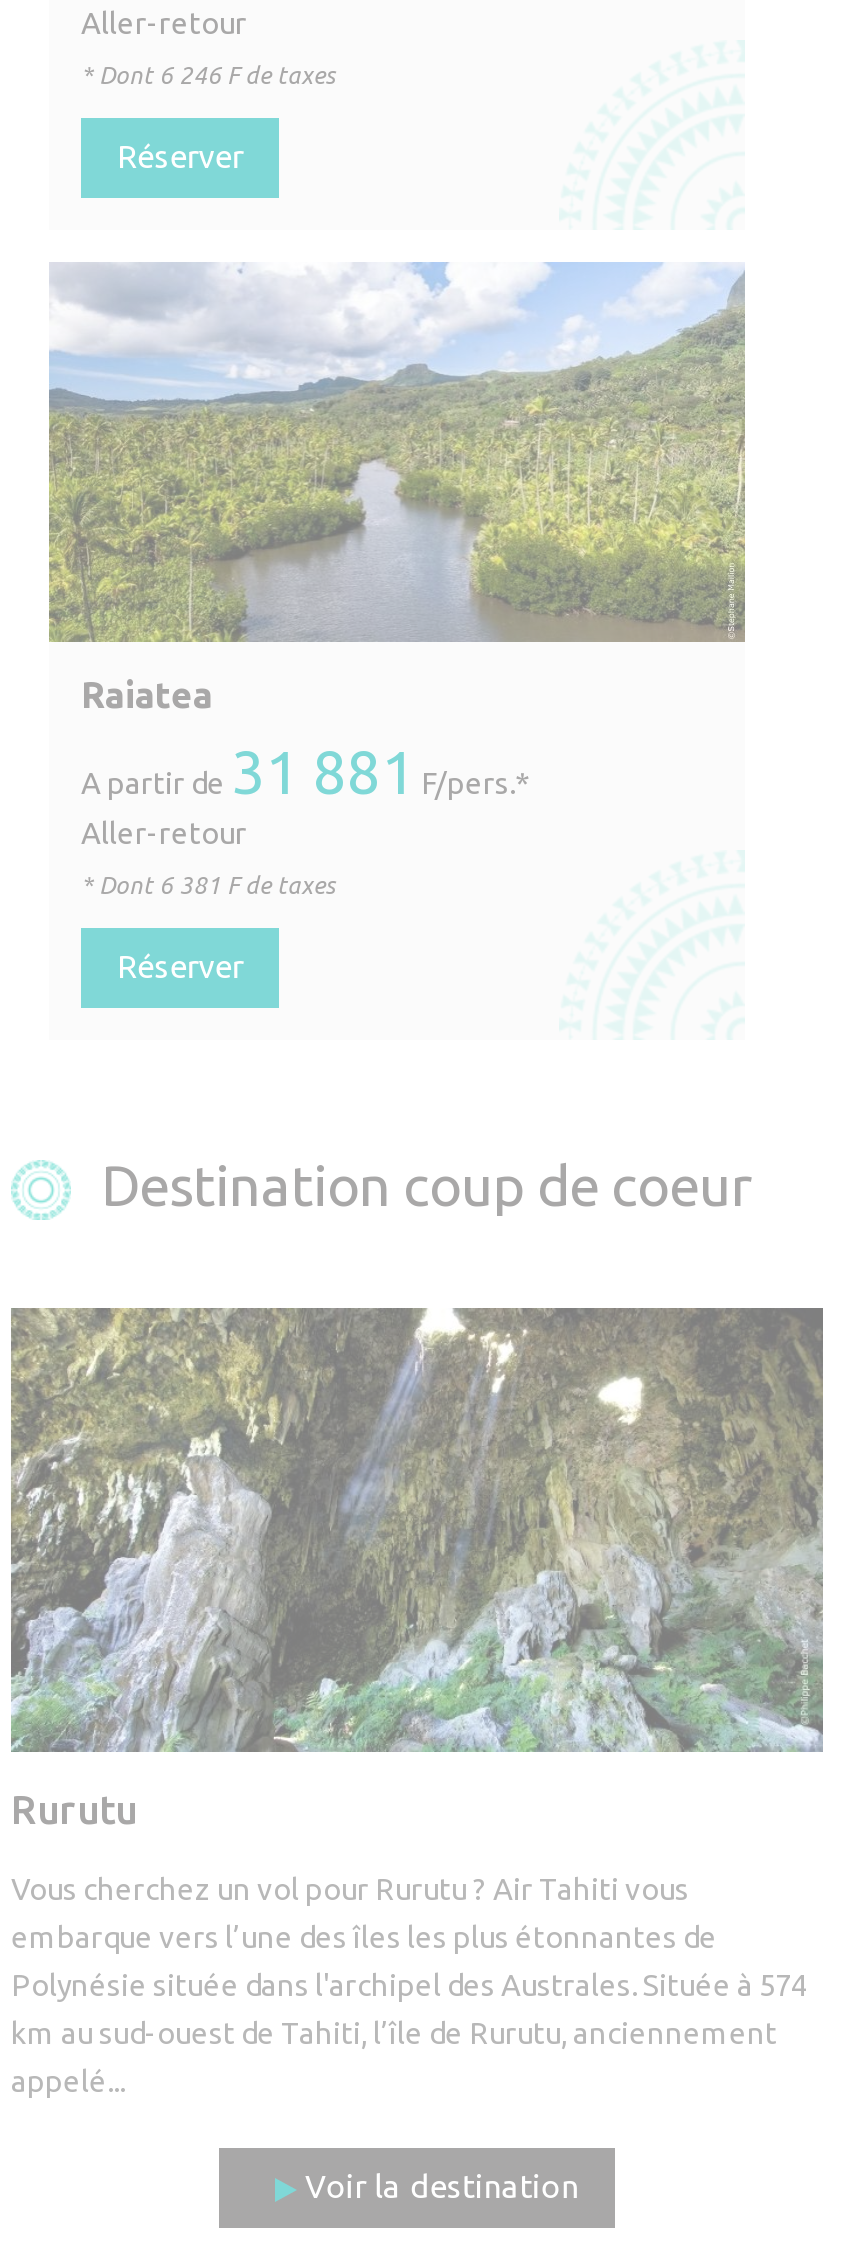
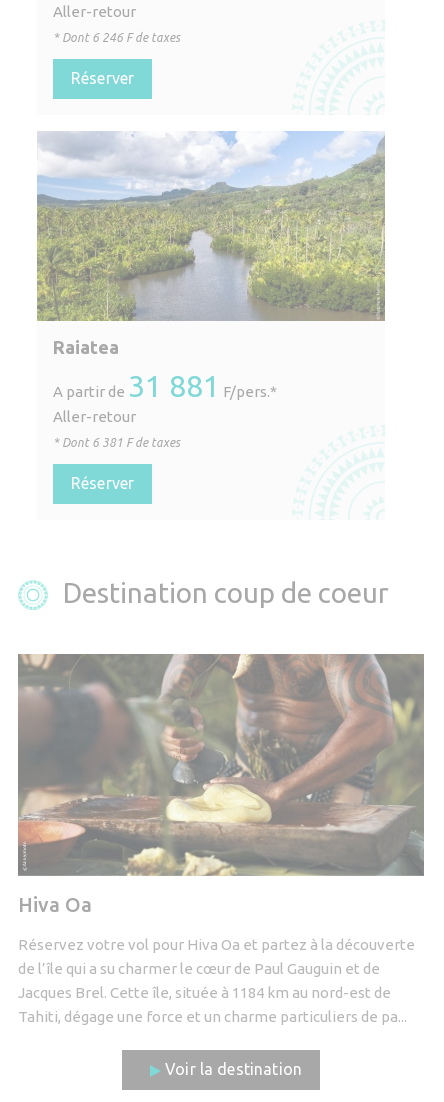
[11,1306,823,1833] [image] | Rurutu -> [17,653,425,916] [image] | Hiva Oa
[11,1873,807,2099] Vous cherchez un vol pour Rurutu ? Air Tahiti vous | embarque vers l’une des îles les plus étonnantes de | Polynésie située dans l'archipel des Australes. Située à 574 | km au sud-ouest de Tahiti, l’île de Rurutu, anciennement | appelé... -> [18,936,415,1025] Réservez votre vol pour Hiva Oa et partez à la découverte | de l’île qui a su charmer le cœur de Paul Gauguin et de | Jacques Brel. Cette île, située à 1184 km au nord-est de | Tahiti, dégage une force et un charme particuliers de pa...

